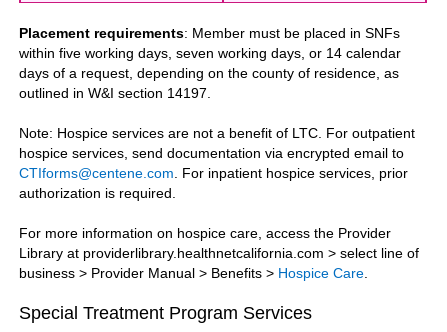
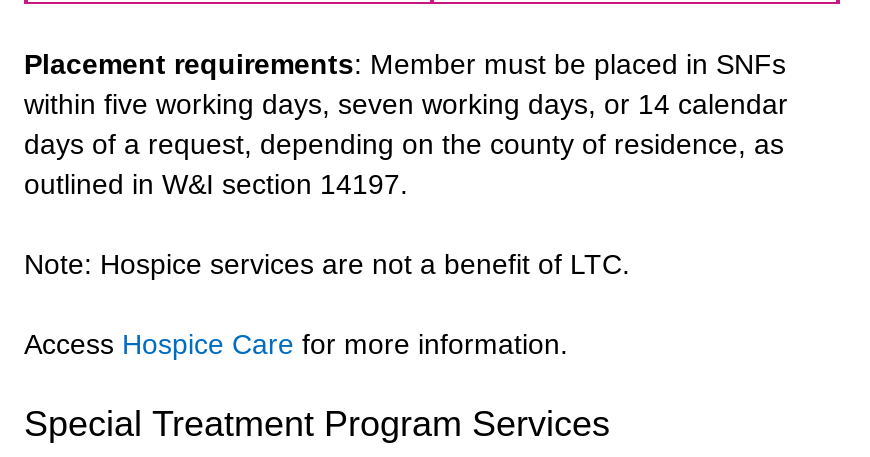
[19,125,415,201] Note: Hospice services are not a benefit of LTC. For outpatient | hospice services, send documentation via encrypted email to | CTIforms@centene.com. For inpatient hospice services, prior | authorization is required. -> [24,249,630,281] Note: Hospice services are not a benefit of LTC.
[19,225,419,281] For more information on hospice care, access the Provider | Library at providerlibrary.healthnetcalifornia.com > select line of | business > Provider Manual > Benefits > Hospice Care. -> [24,329,568,361] Access Hospice Care for more information.

